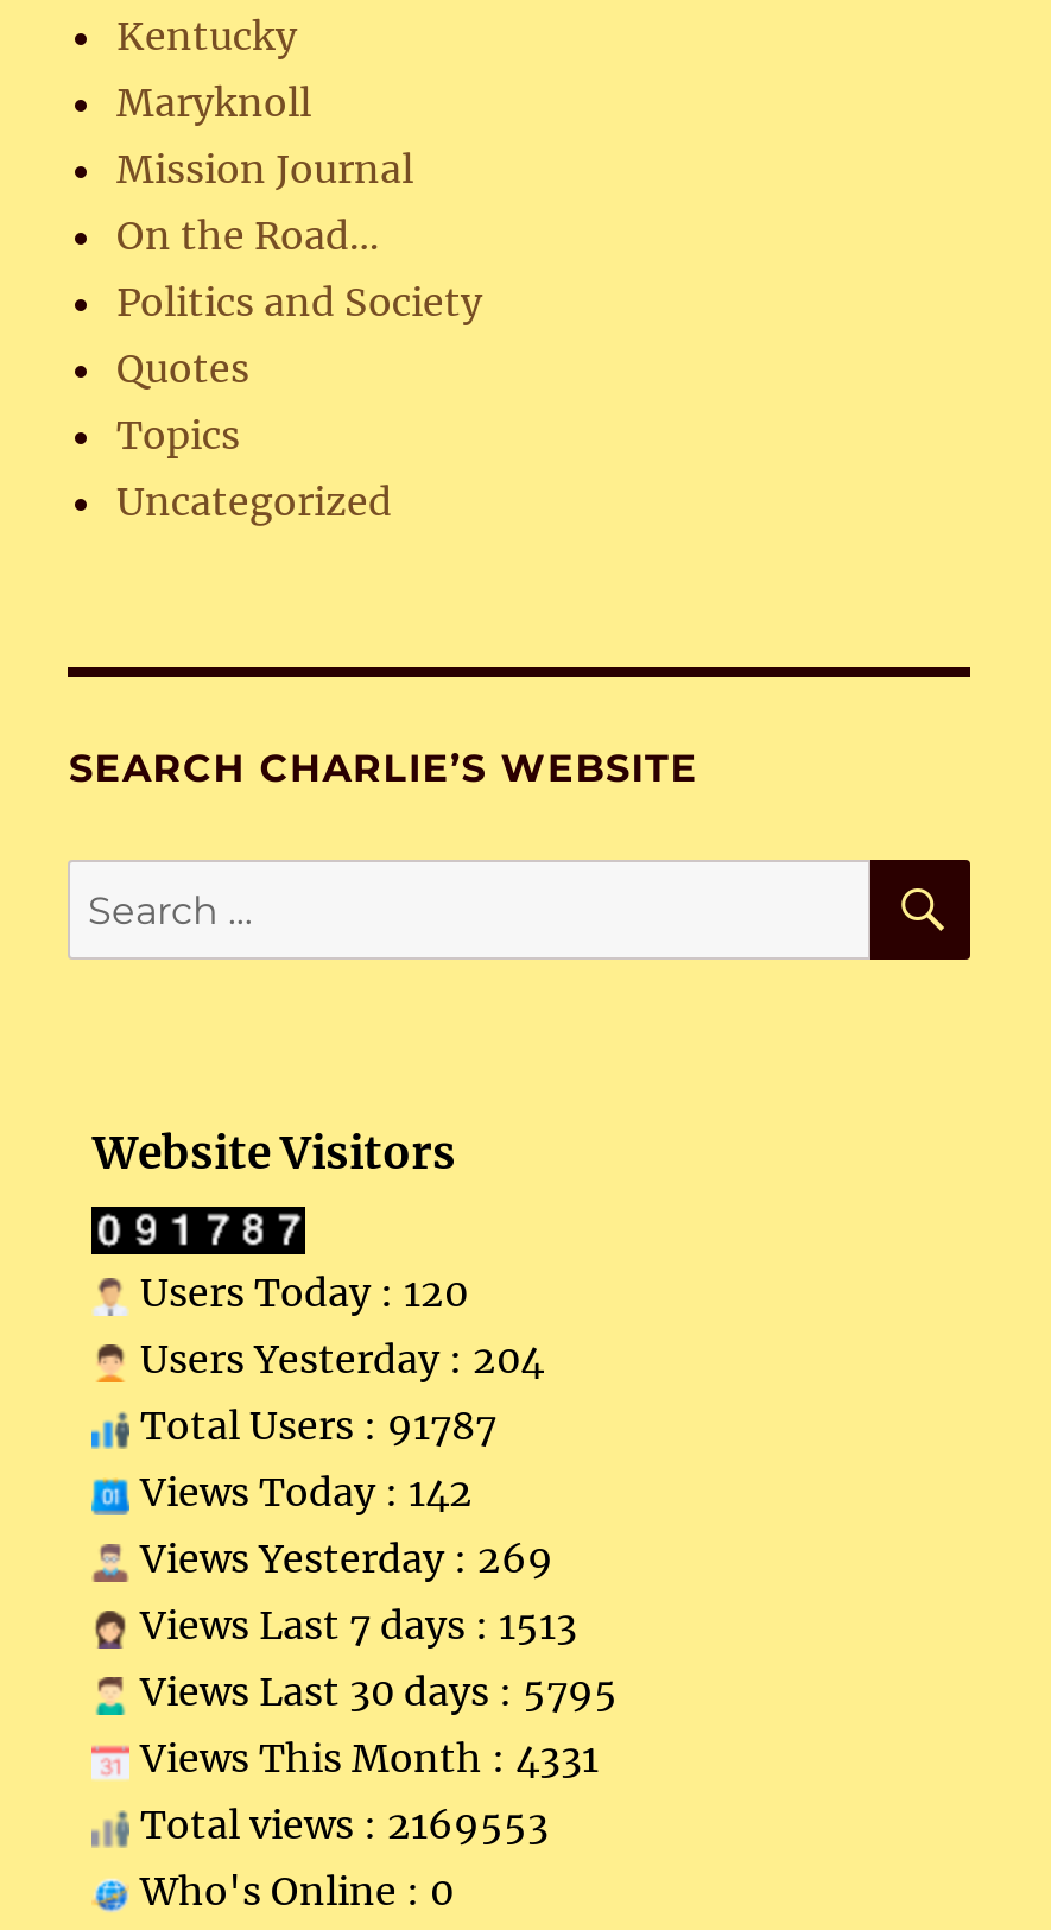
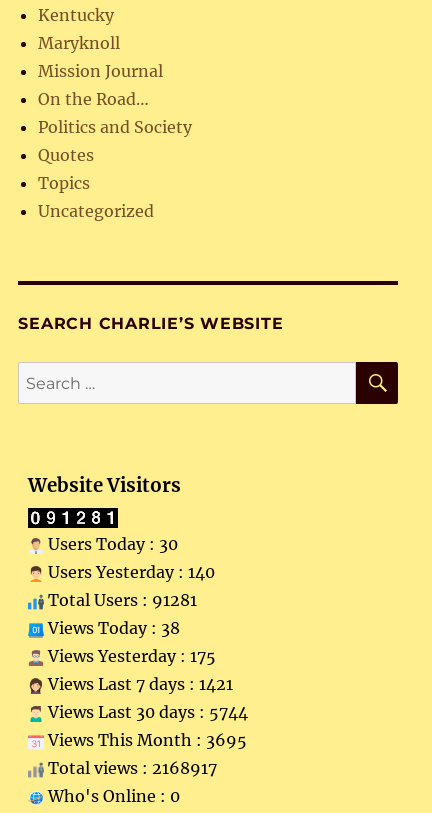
[131,1269,468,1316] Users Today : 120 -> [44,534,178,554] Users Today : 30
[131,1335,544,1383] Users Yesterday : 204 -> [44,562,215,582] Users Yesterday : 140
[131,1402,496,1449] Total Users : 91787 -> [44,590,197,610] Total Users : 91281
[131,1468,473,1516] Views Today : 142 -> [44,618,180,638] Views Today : 38
[131,1535,553,1582] Views Yesterday : 269 -> [44,646,216,666] Views Yesterday : 175
[131,1601,577,1649] Views Last 7 days : 1513 -> [44,674,233,694] Views Last 7 days : 1421
[131,1668,618,1715] Views Last 30 days : 5795 -> [44,702,248,722] Views Last 30 days : 5744
[131,1734,599,1782] Views This Month : 4331 -> [44,730,247,750] Views This Month : 3695
[131,1801,549,1848] Total views : 2169553 -> [44,758,217,778] Total views : 2168917

